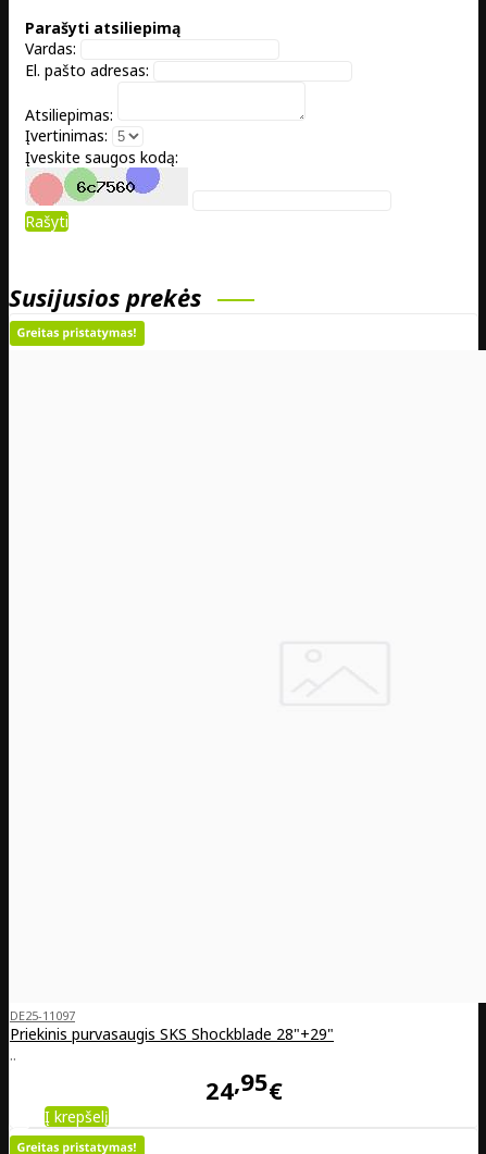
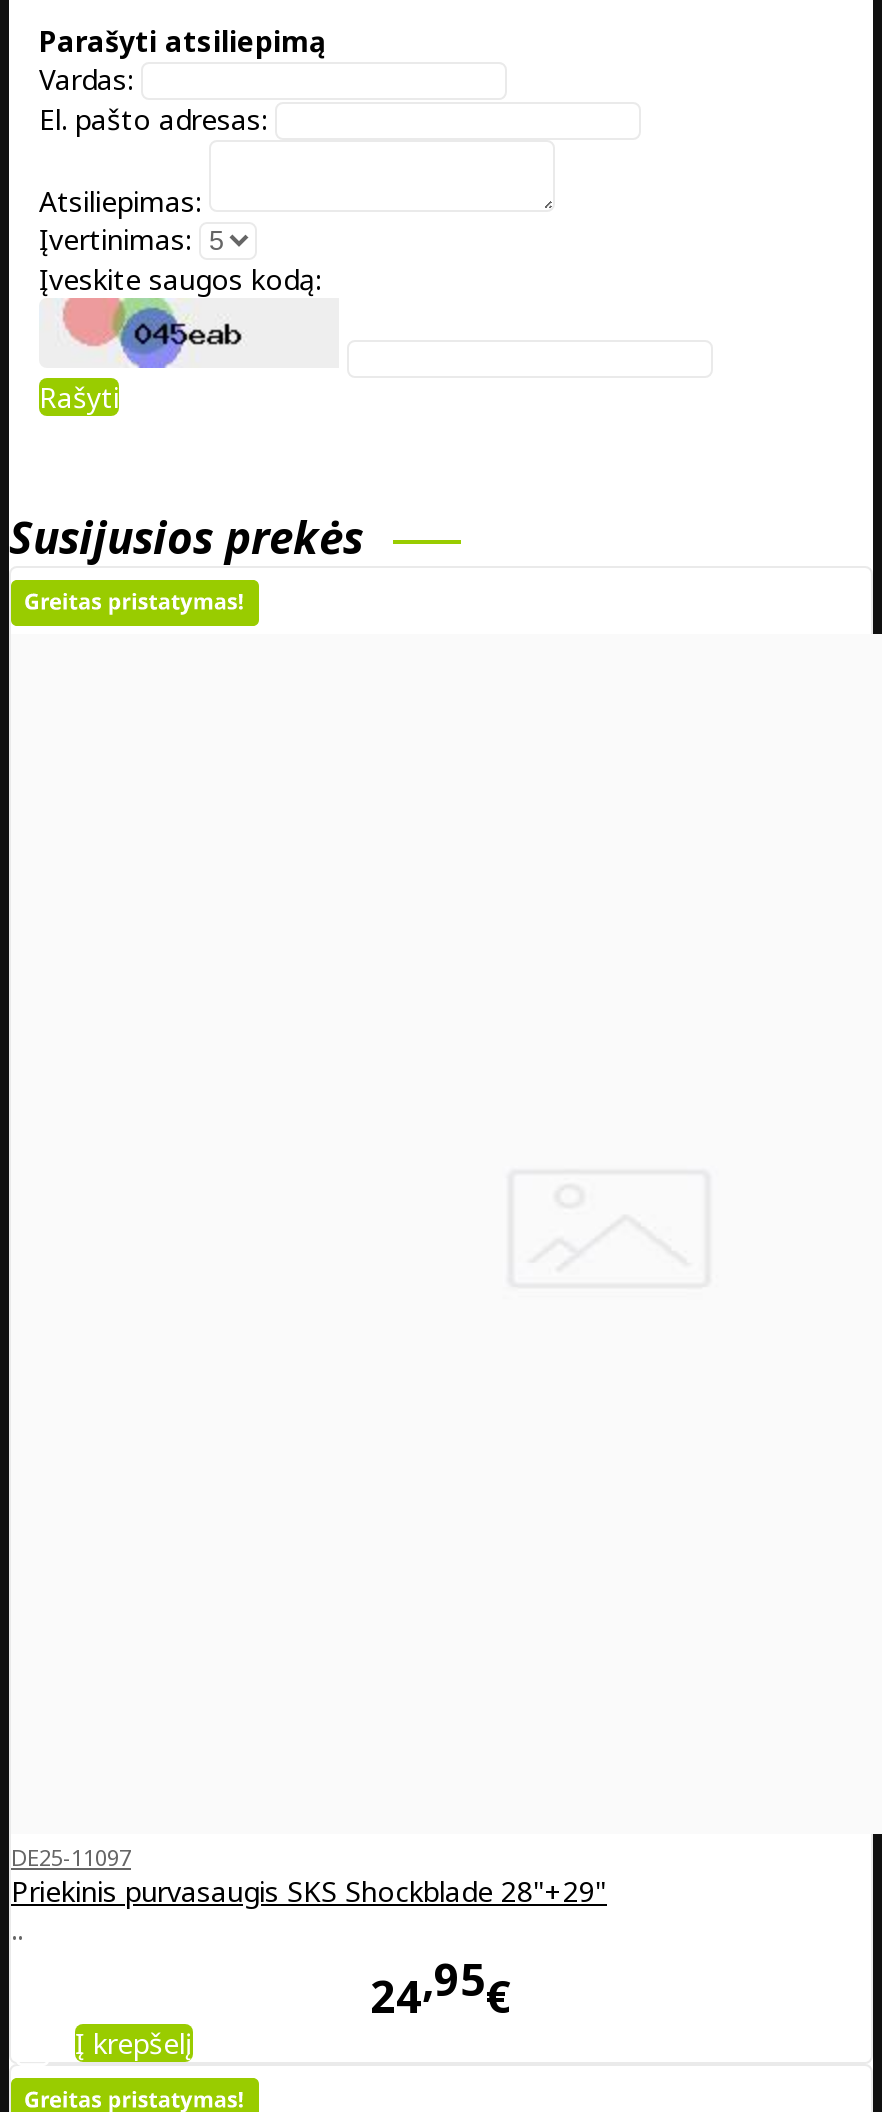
[29,170,161,206] [image] -> [49,302,287,368] [image]

